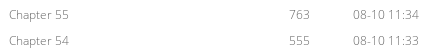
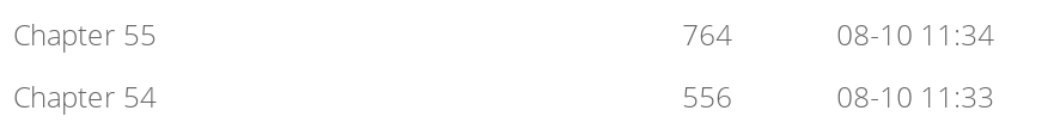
[289,6,310,23] 763 -> [682,15,732,56] 764
[289,32,310,49] 555 -> [682,77,732,118] 556

